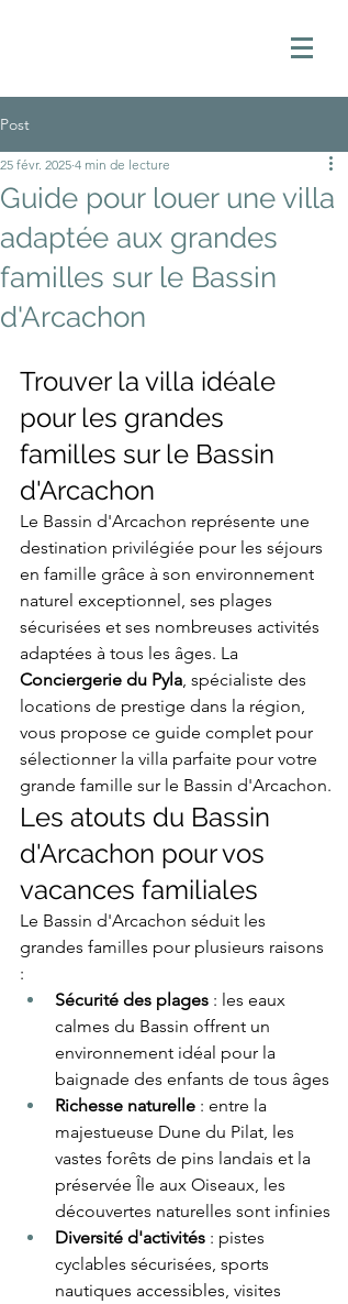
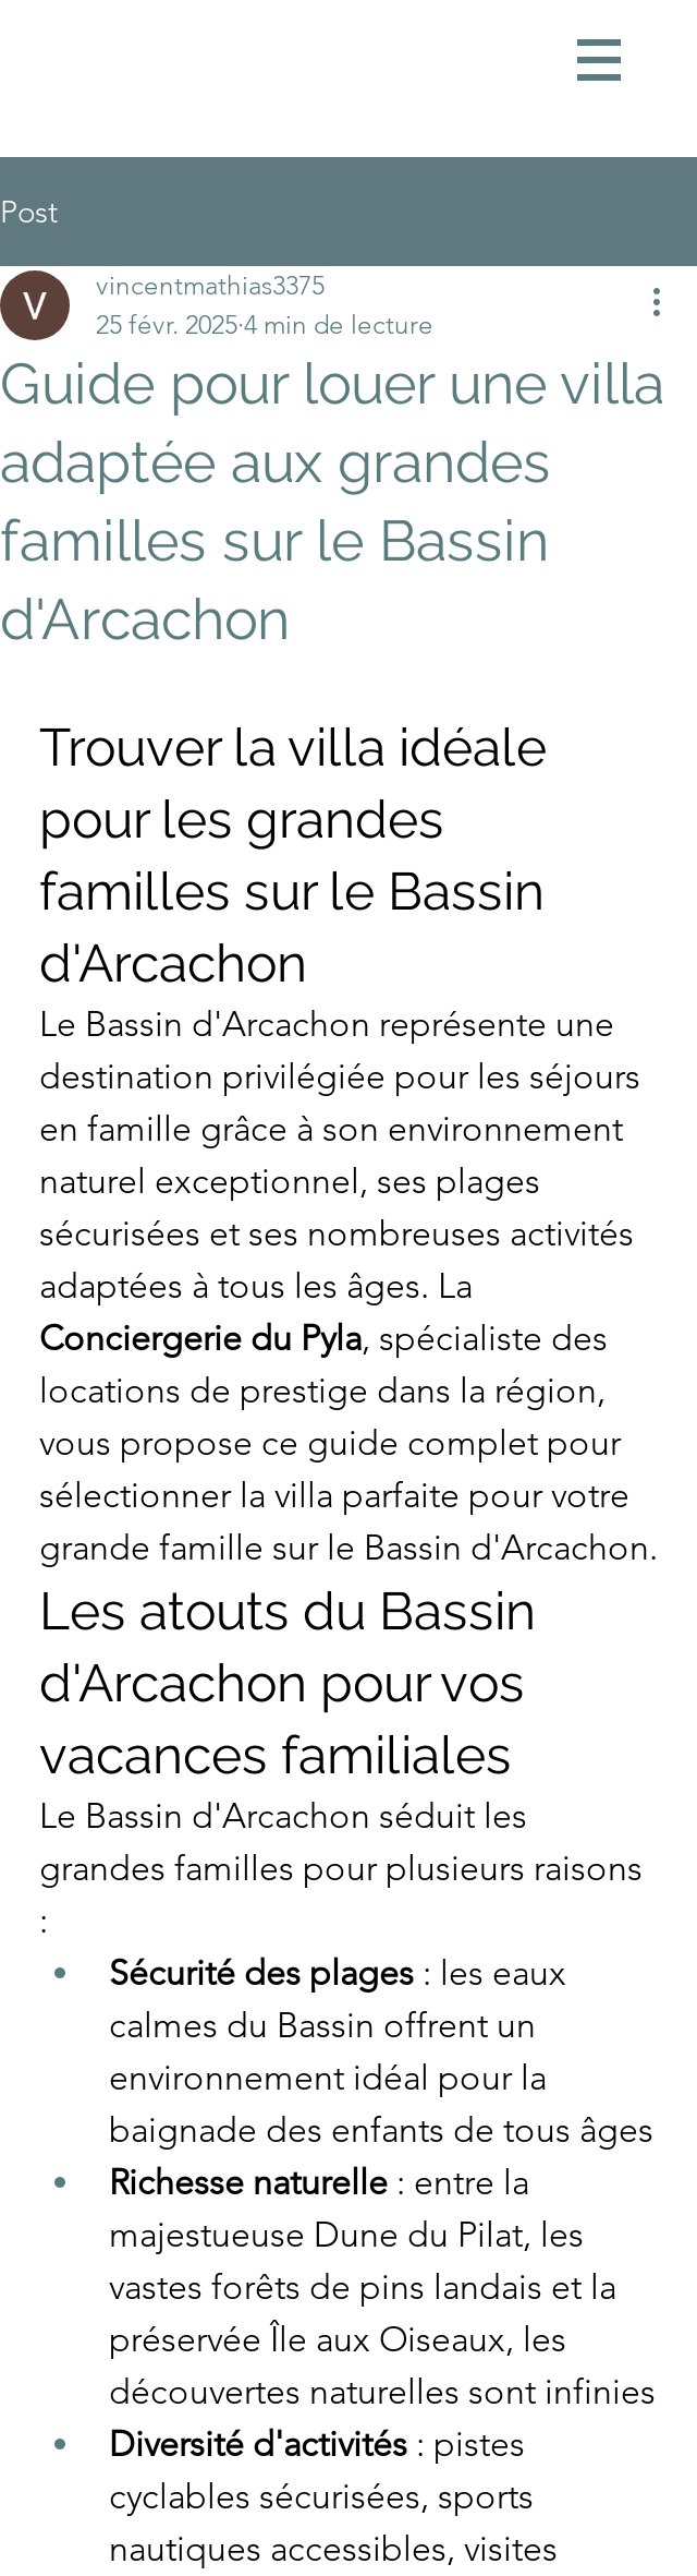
none -> [96,268,325,301] vincentmathias3375

